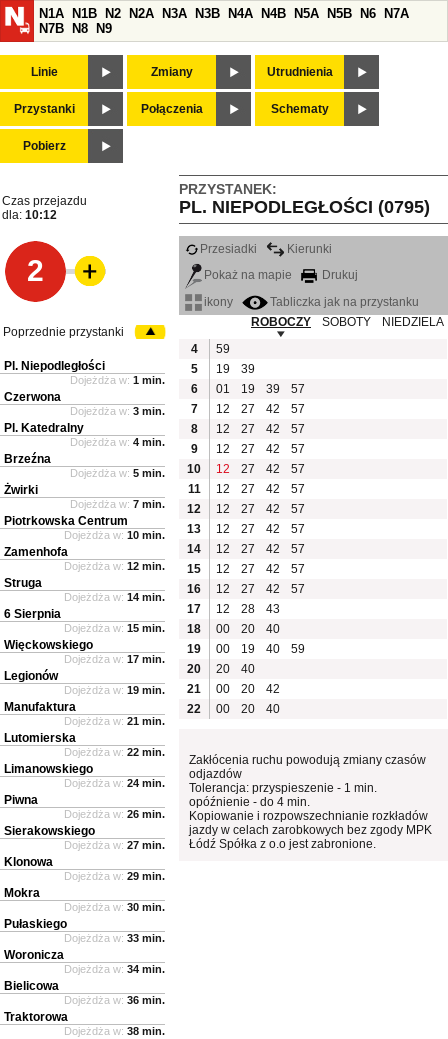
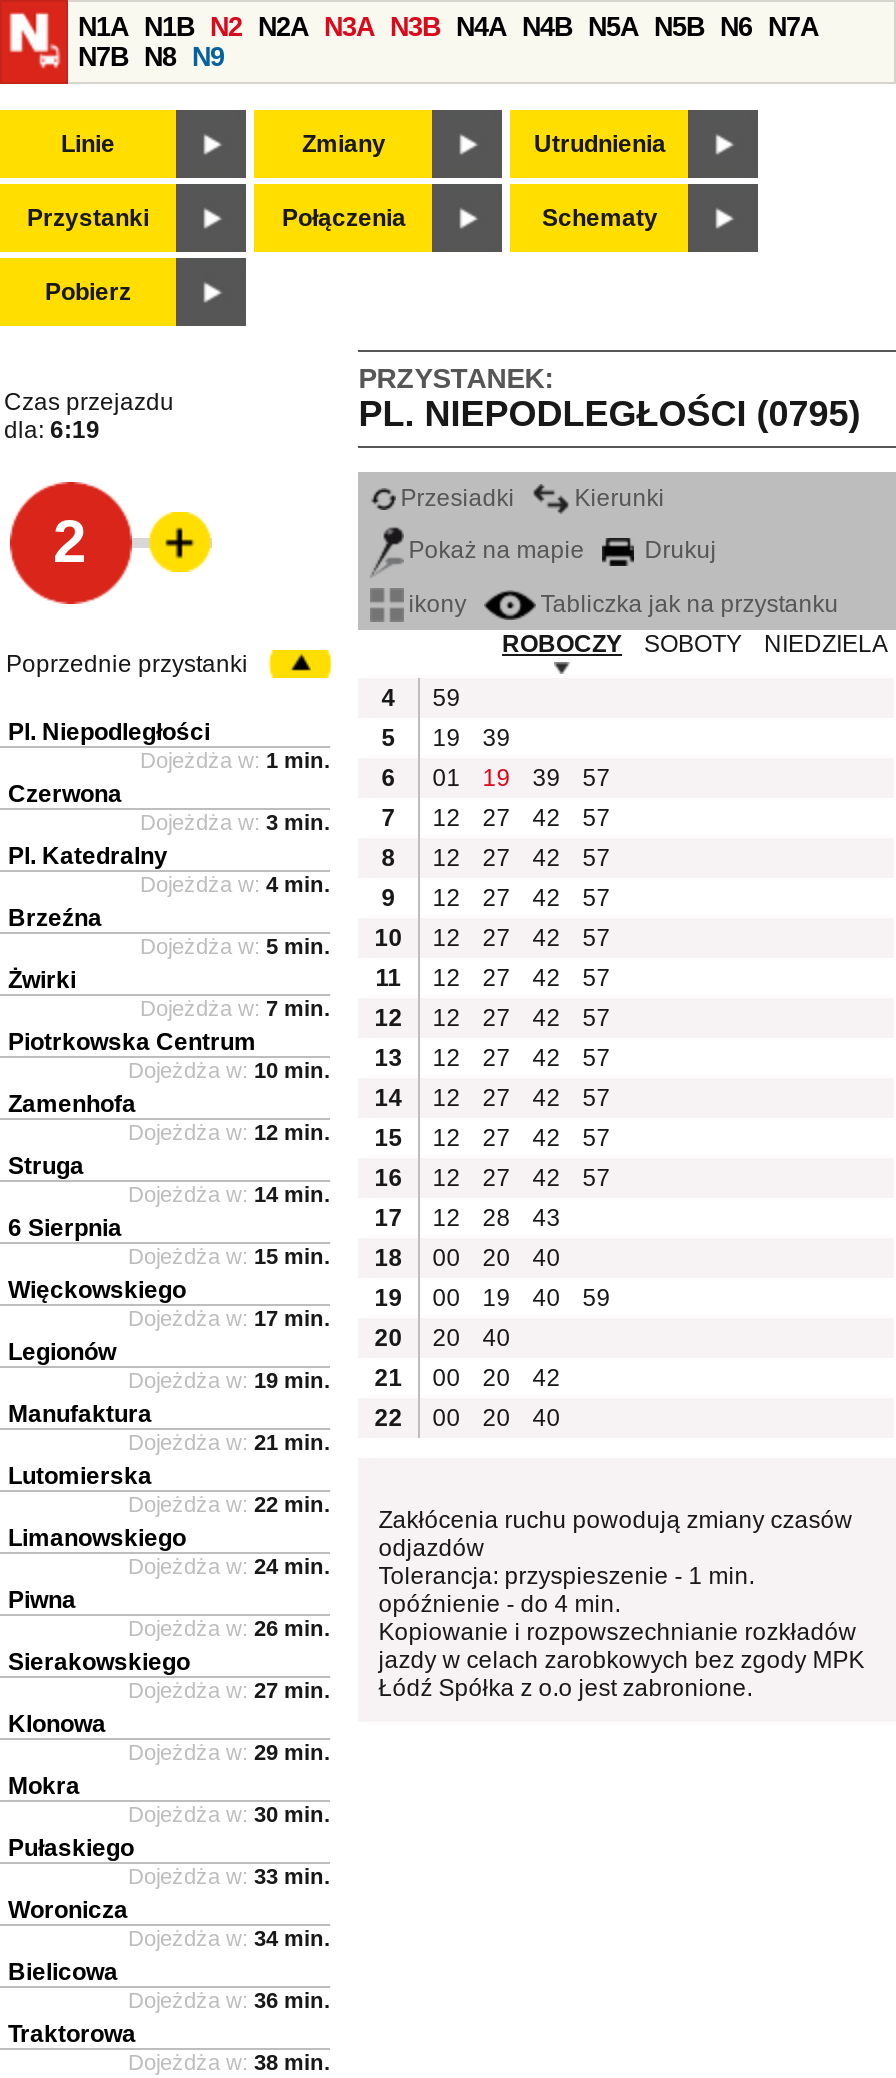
[2,208,57,222] dla: 10:12 -> [4,416,100,444] dla: 6:19

